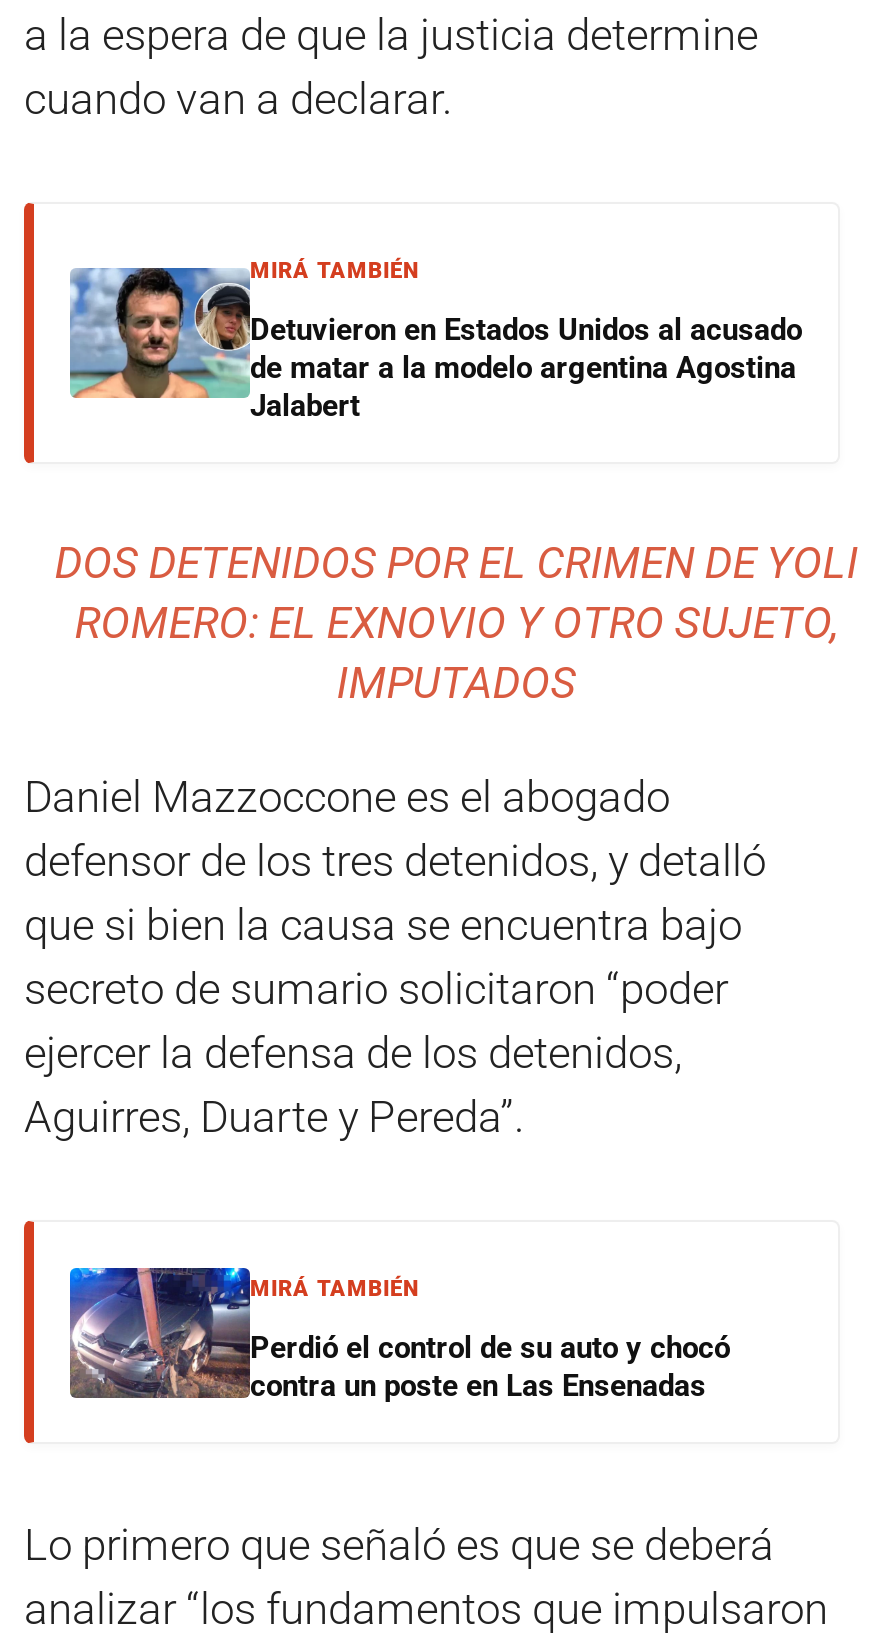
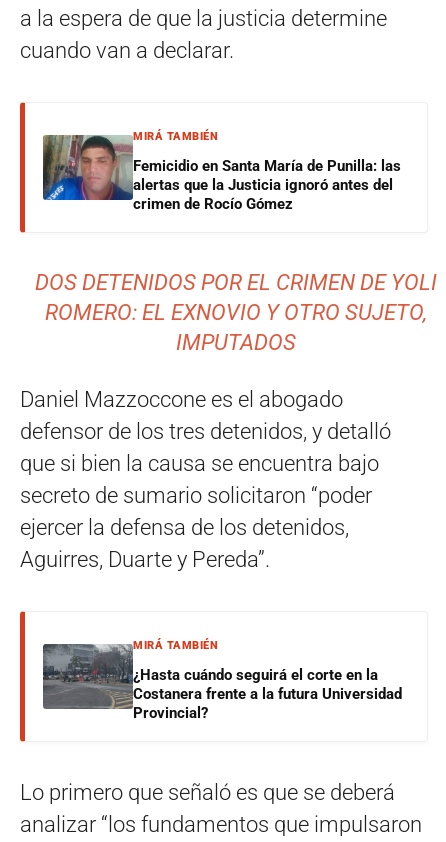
[68,267,802,425] [image] | Detuvieron en Estados Unidos al acusado | de matar a la modelo argentina Agostina | Jalabert -> [42,134,401,213] [image] | Femicidio en Santa María de Punilla: las | alertas que la Justicia ignoró antes del | crimen de Rocío Gómez
[68,1265,730,1405] [image] | Perdió el control de su auto y chocó | contra un poste en Las Ensenadas -> [42,634,402,722] [image] | ¿Hasta cuándo seguirá el corte en la | Costanera frente a la futura Universidad | Provincial?

